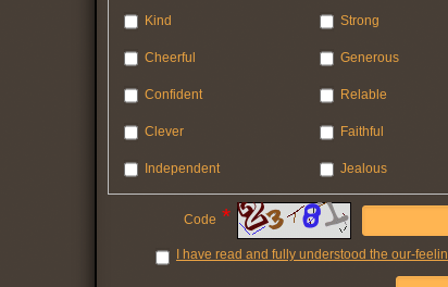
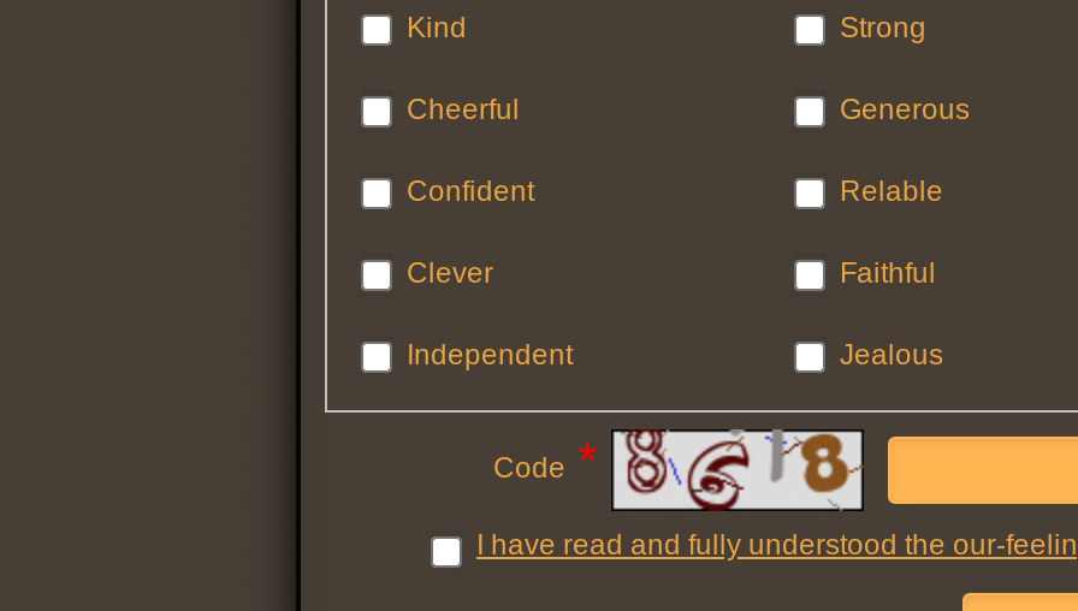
[237,202,348,239] [image] -> [611,429,861,511] [image]

